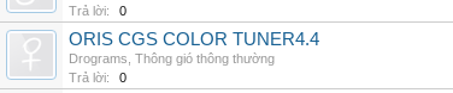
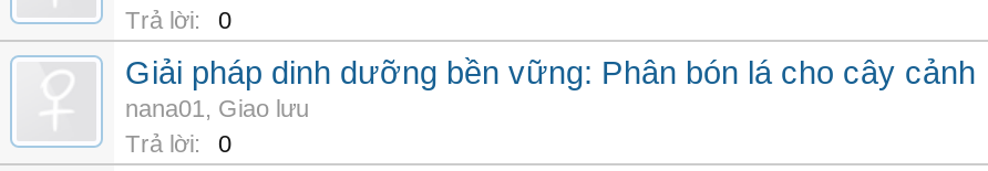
[69,30,319,66] ORIS CGS COLOR TUNER4.4 | Drograms, Thông gió thông thường -> [125,55,976,121] Giải pháp dinh dưỡng bền vững: Phân bón lá cho cây cảnh | nana01, Giao lưu

